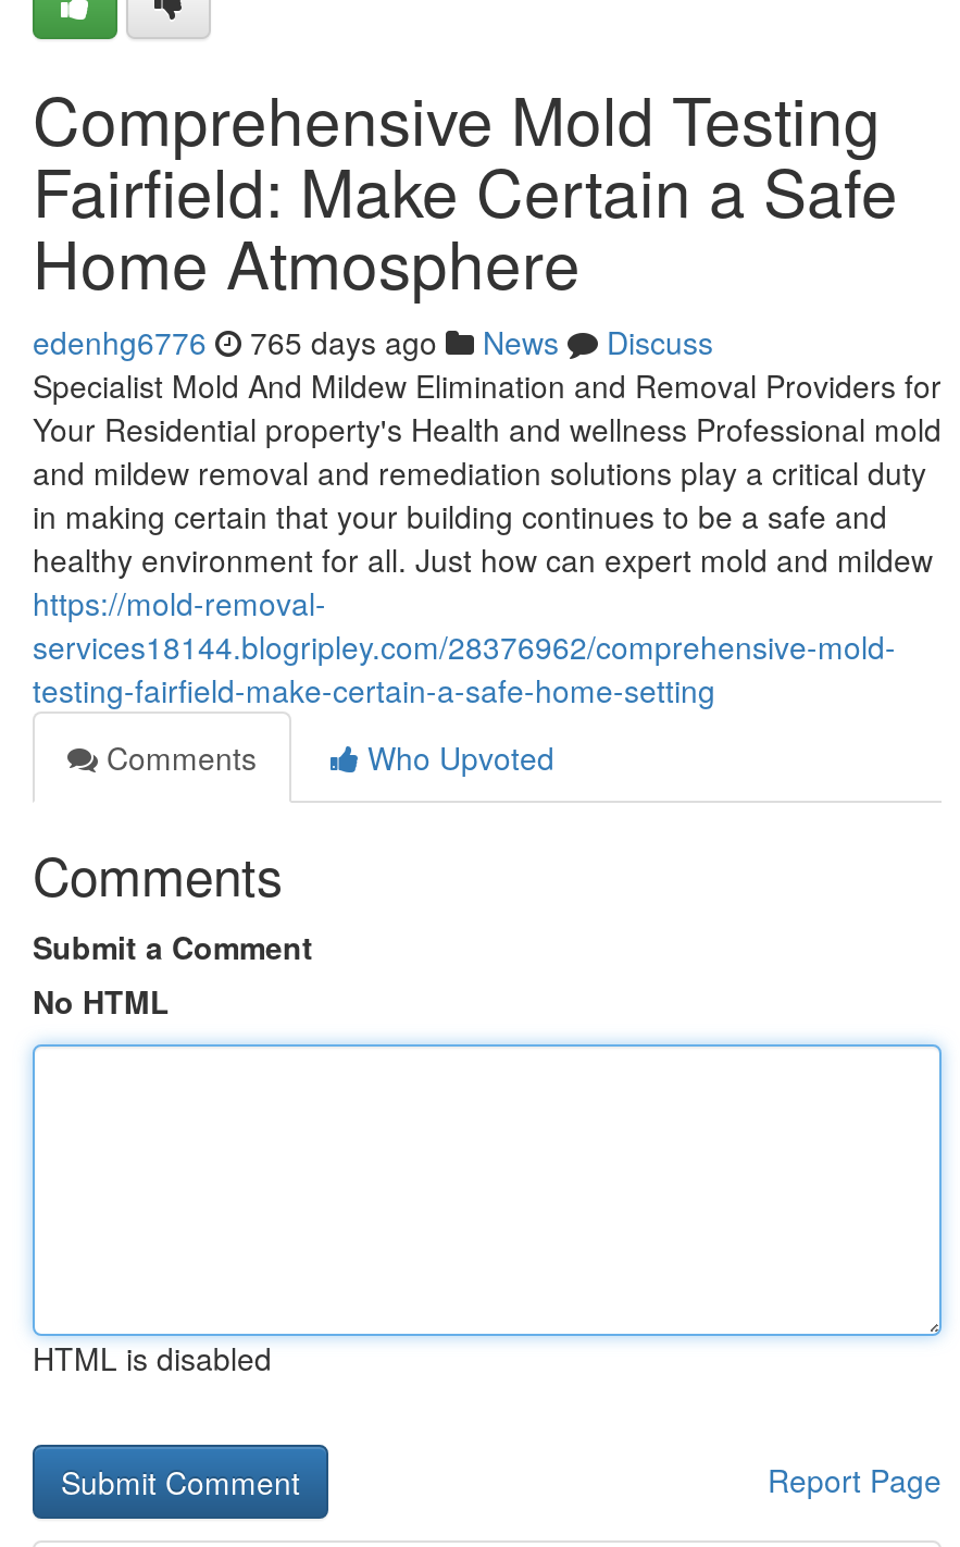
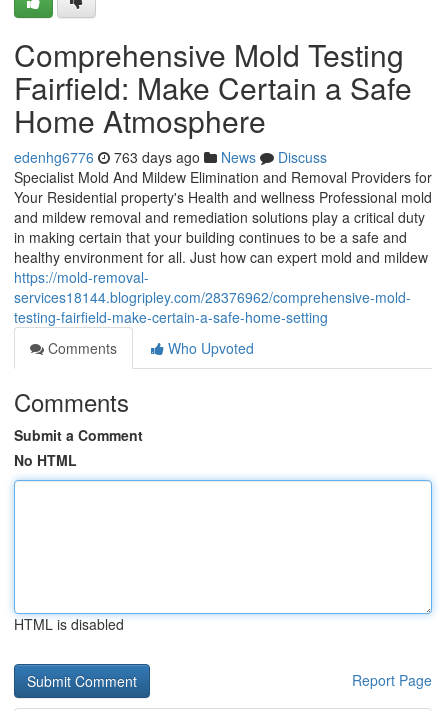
[33,320,713,363] edenhg6776 765 days ago News Discuss -> [14,147,327,167] edenhg6776 763 days ago News Discuss

